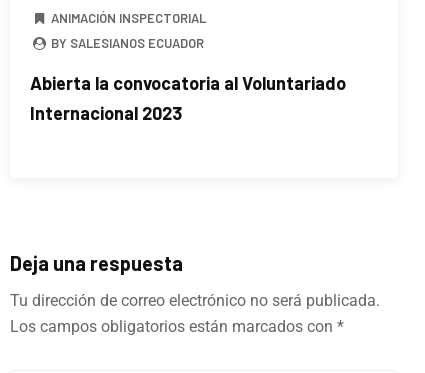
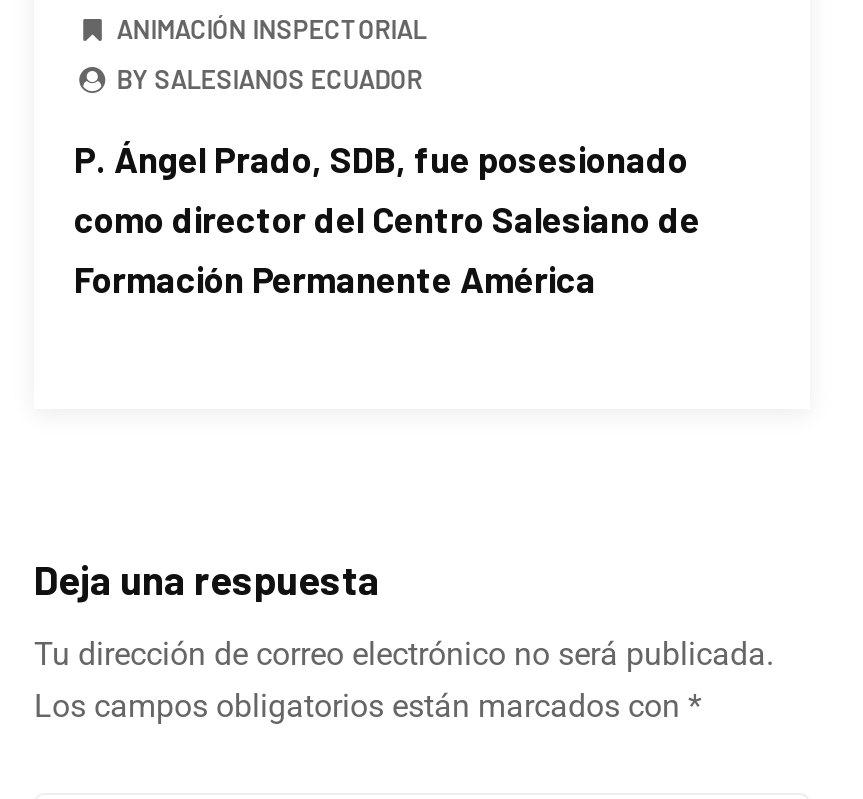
[30,72,346,124] Abierta la convocatoria al Voluntariado | Internacional 2023 -> [74,137,700,301] P. Ángel Prado, SDB, fue posesionado | como director del Centro Salesiano de | Formación Permanente América

